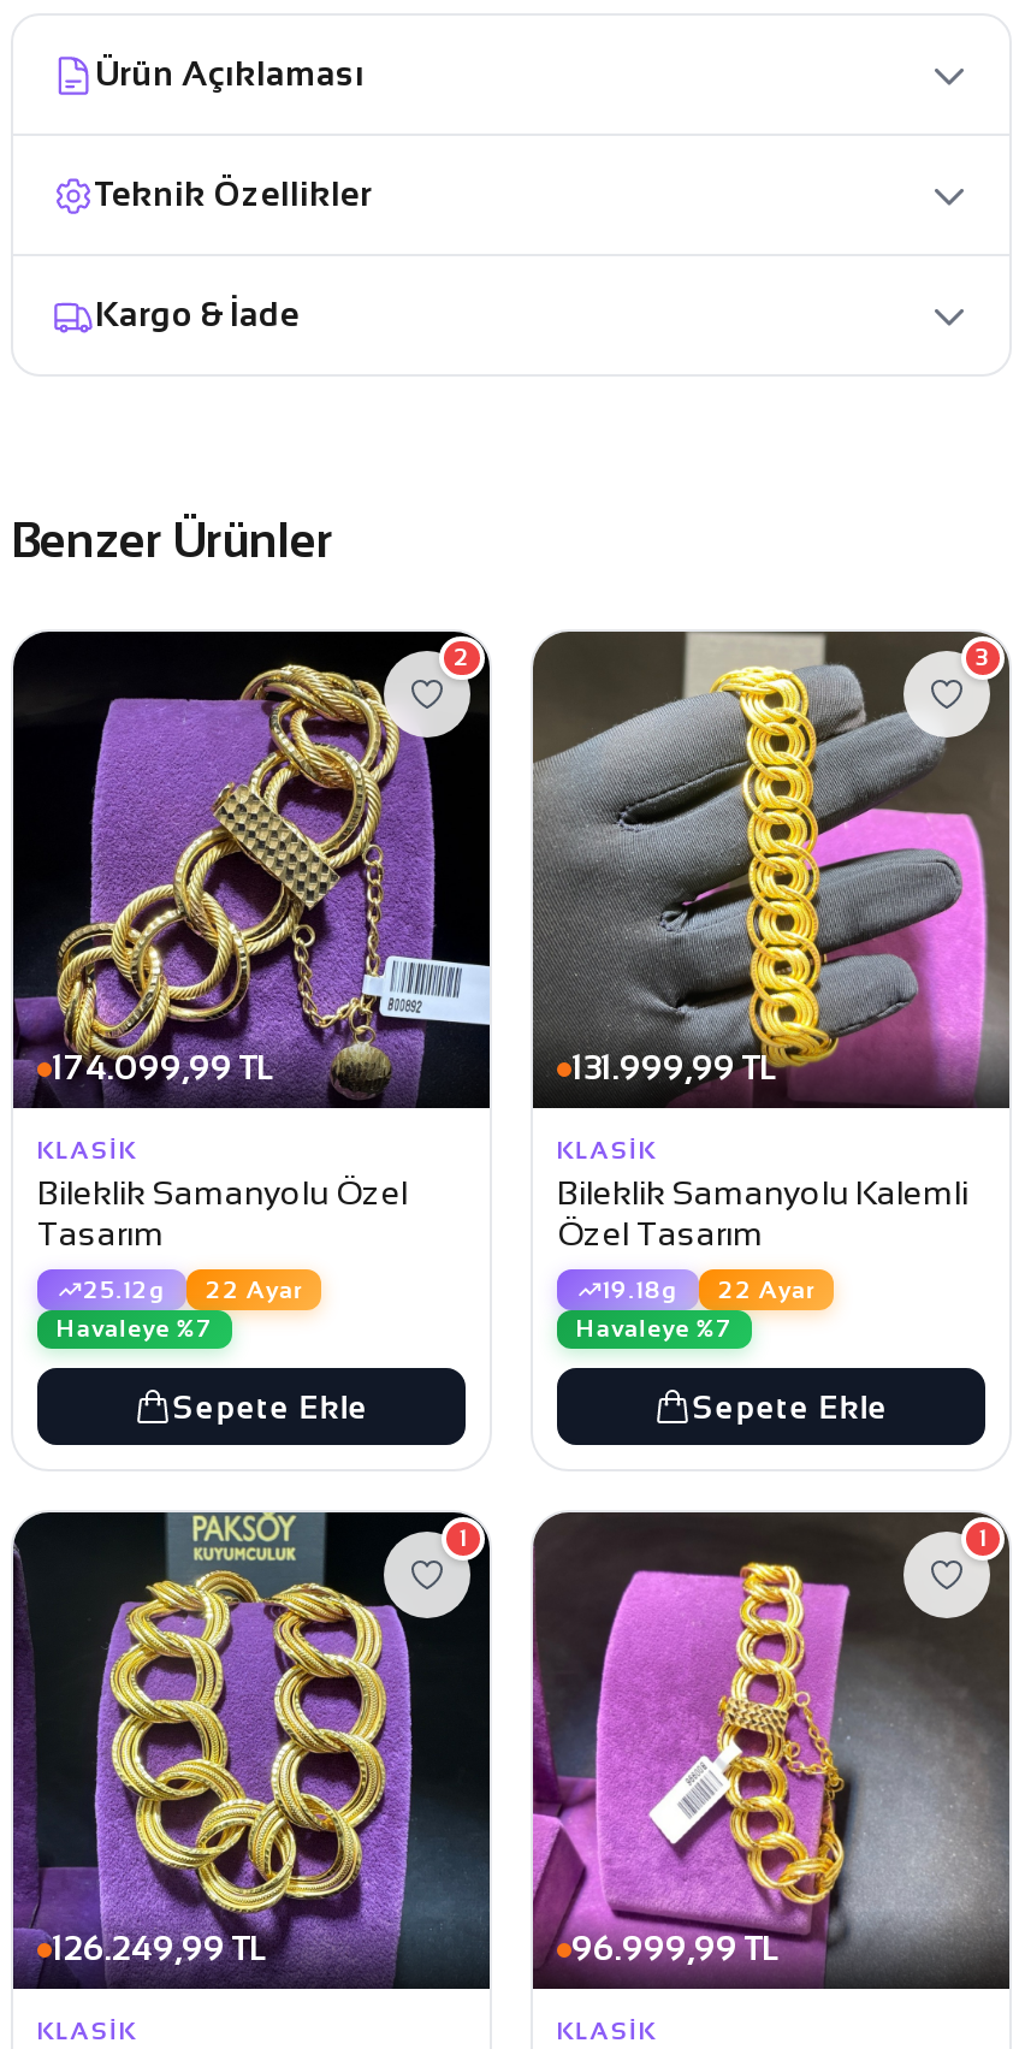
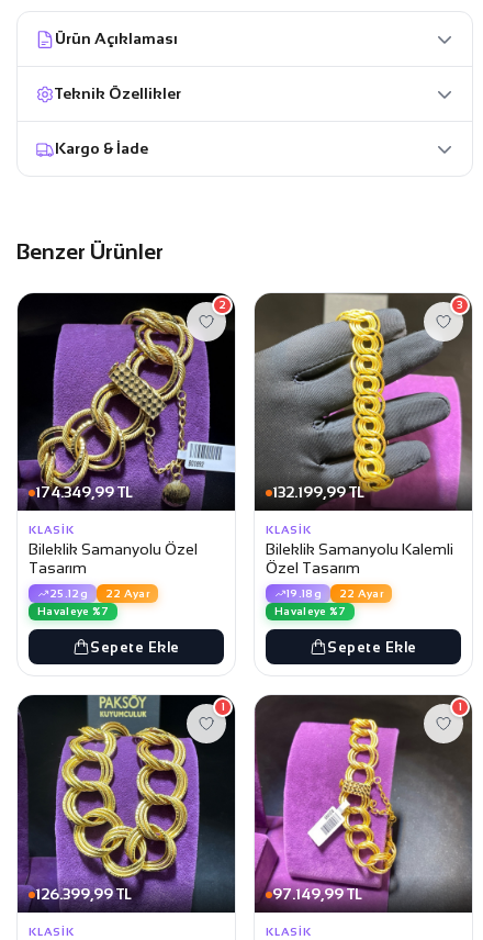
[52,1048,273,1086] 174.099,99 TL -> [35,483,133,501] 174.349,99 TL
[571,1048,776,1086] 131.999,99 TL -> [272,483,364,501] 132.199,99 TL
[52,1929,266,1967] 126.249,99 TL -> [35,885,132,903] 126.399,99 TL
[571,1929,778,1967] 96.999,99 TL -> [272,885,362,903] 97.149,99 TL

